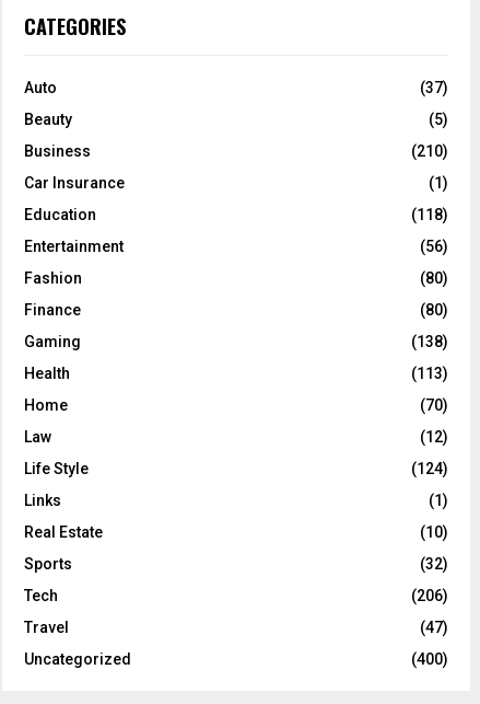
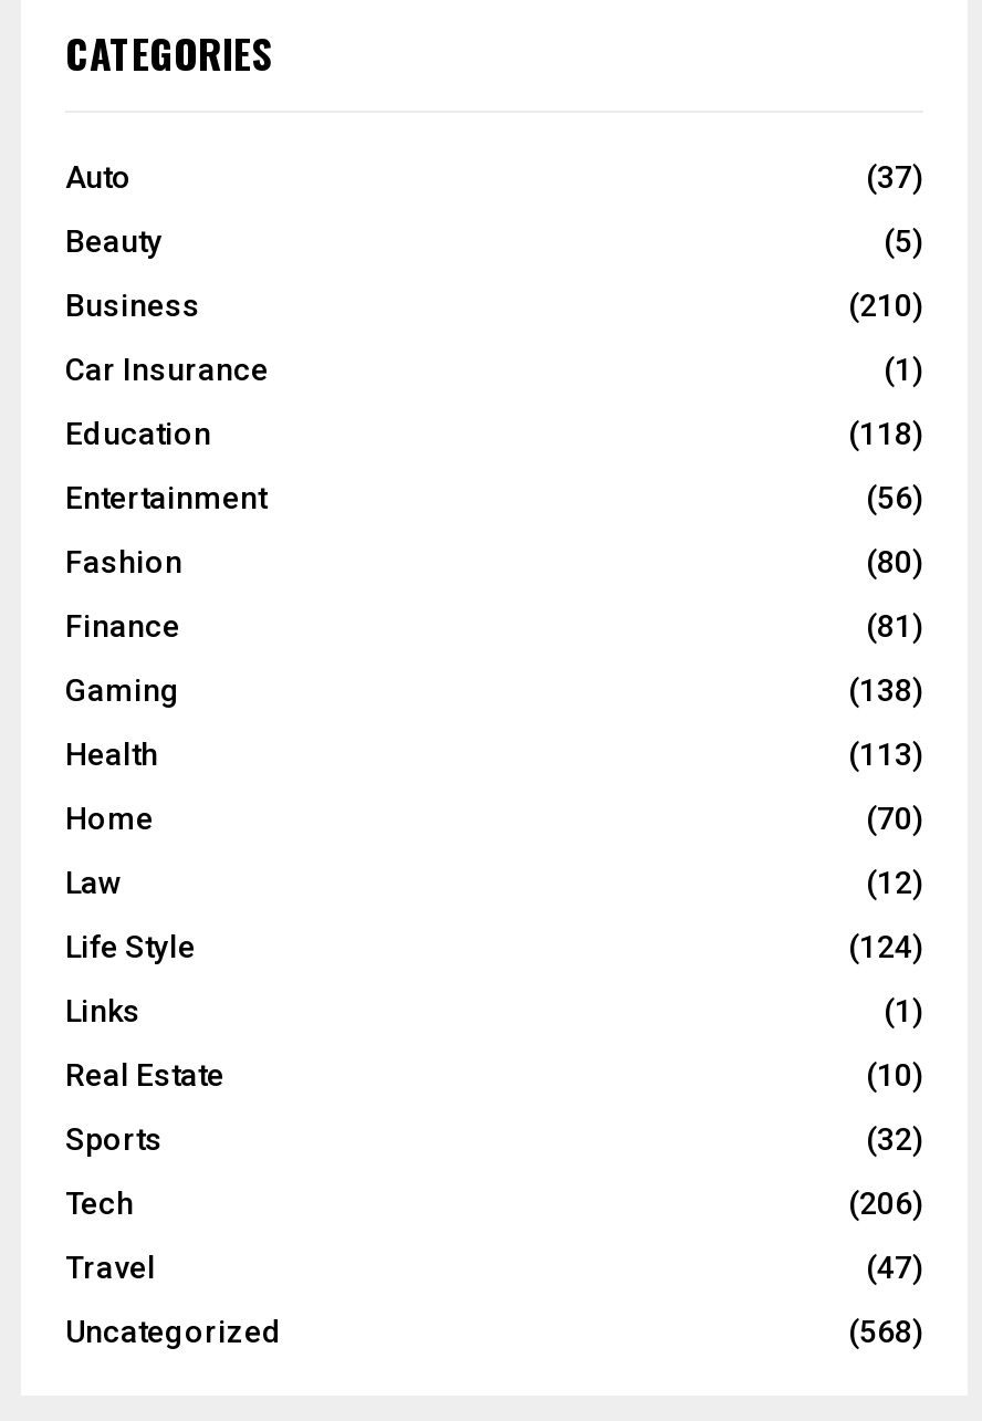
[420,301,448,319] (80) -> [866,609,923,644] (81)
[411,651,448,668] (400) -> [848,1314,923,1350] (568)

